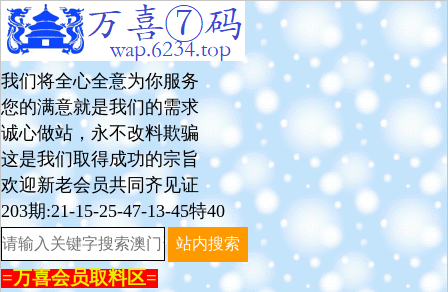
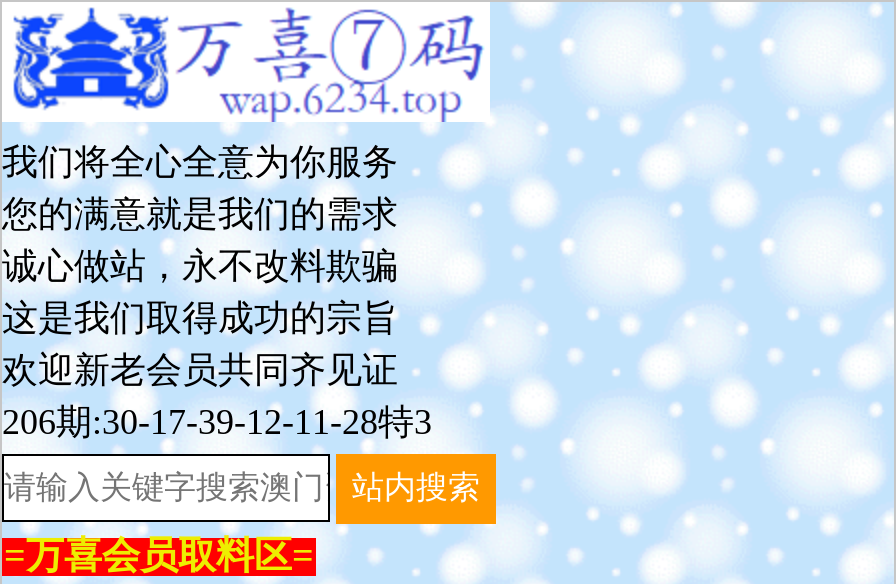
[1,201,225,221] 203期:21-15-25-47-13-45特40 -> [2,402,432,442] 206期:30-17-39-12-11-28特3

